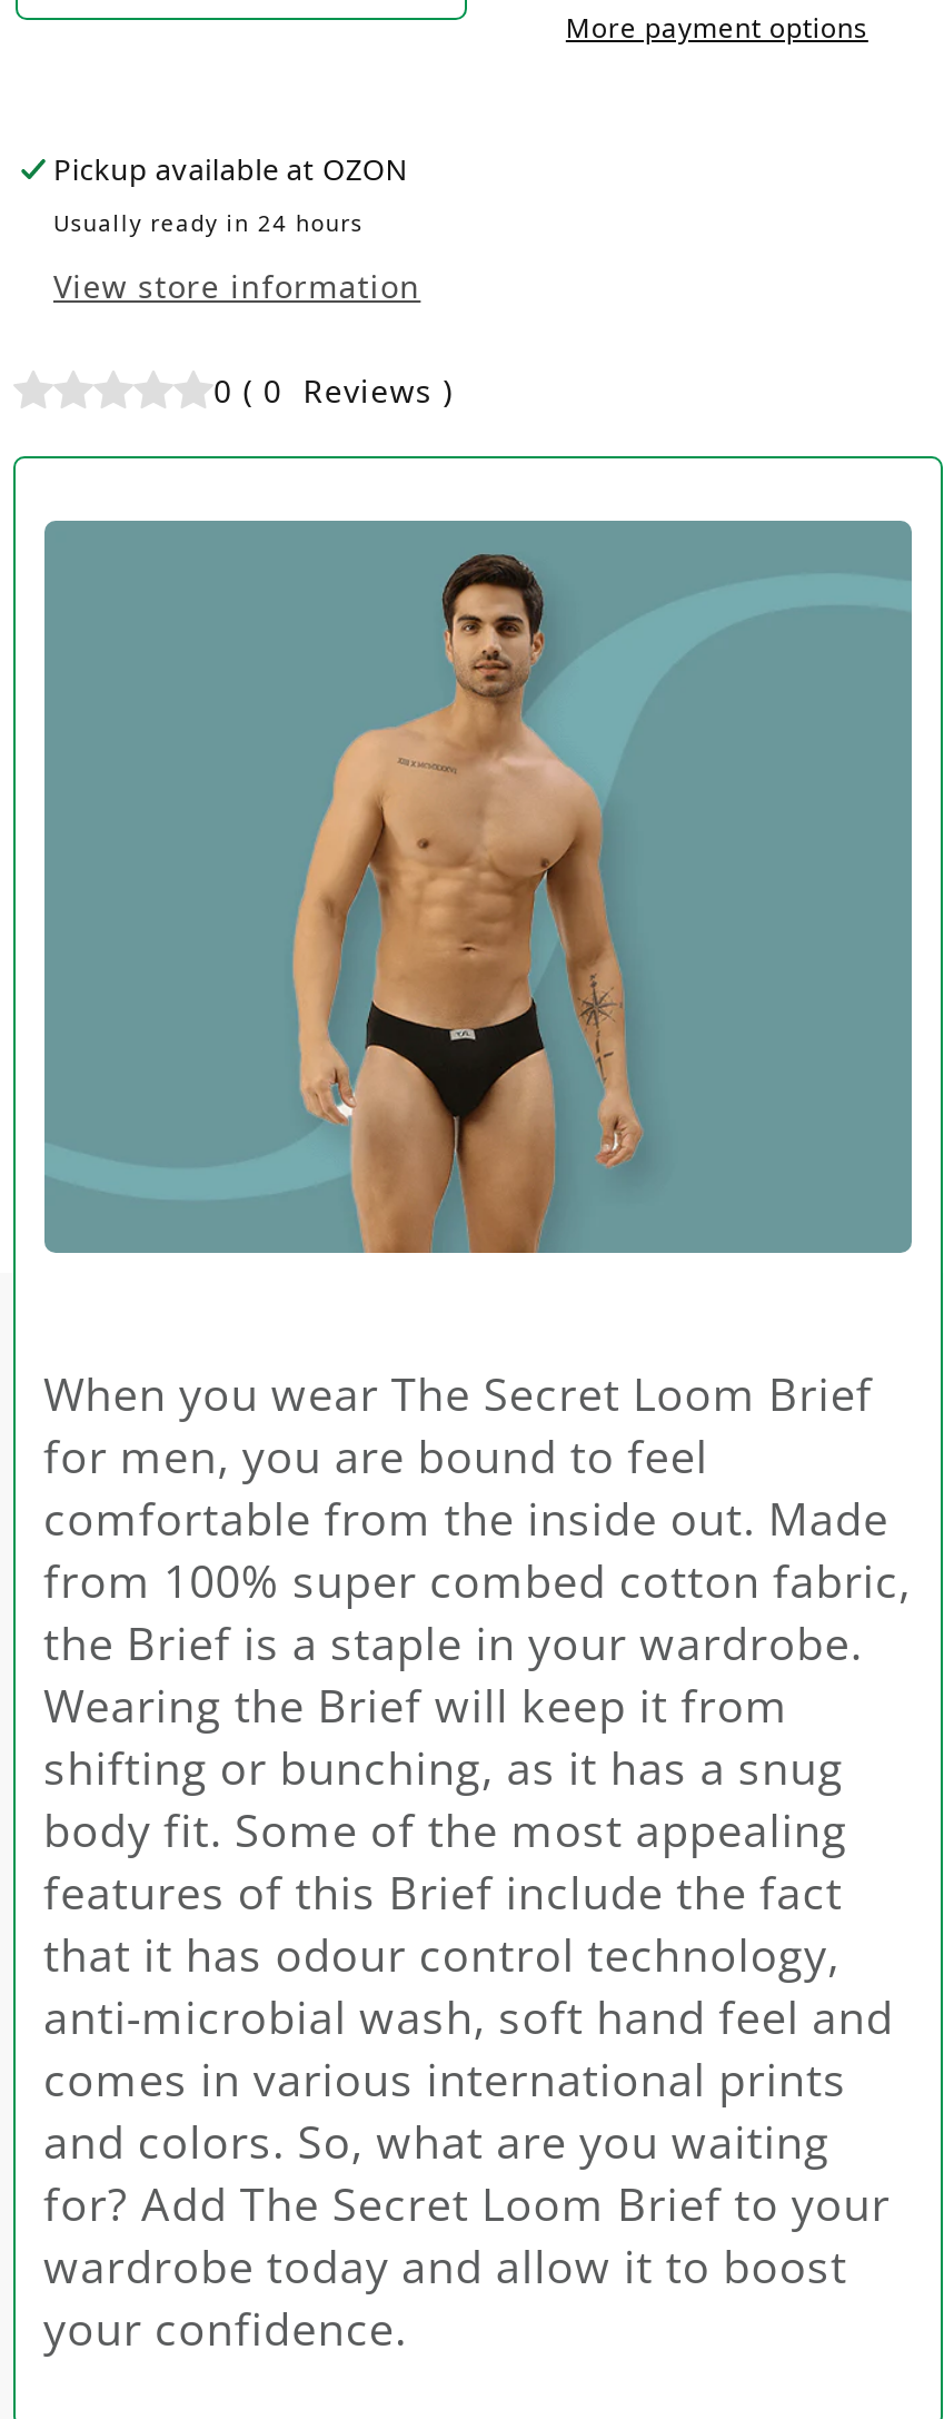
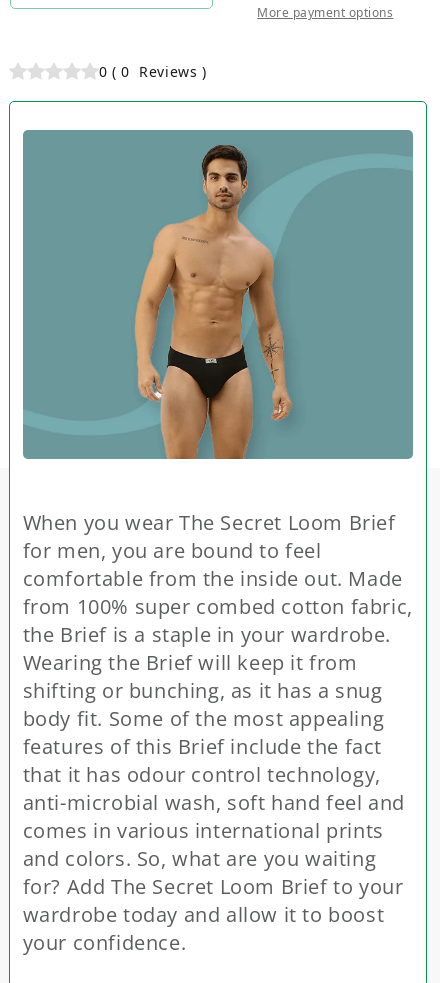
[53,148,421,306] Pickup available at OZON | Usually ready in 24 hours | View store information -> none

